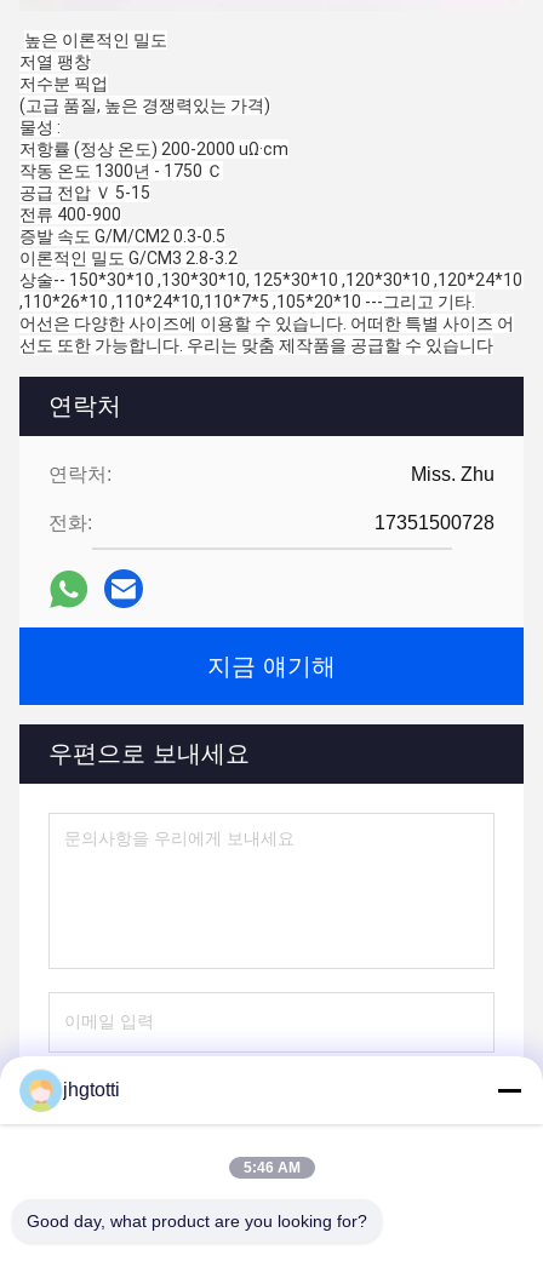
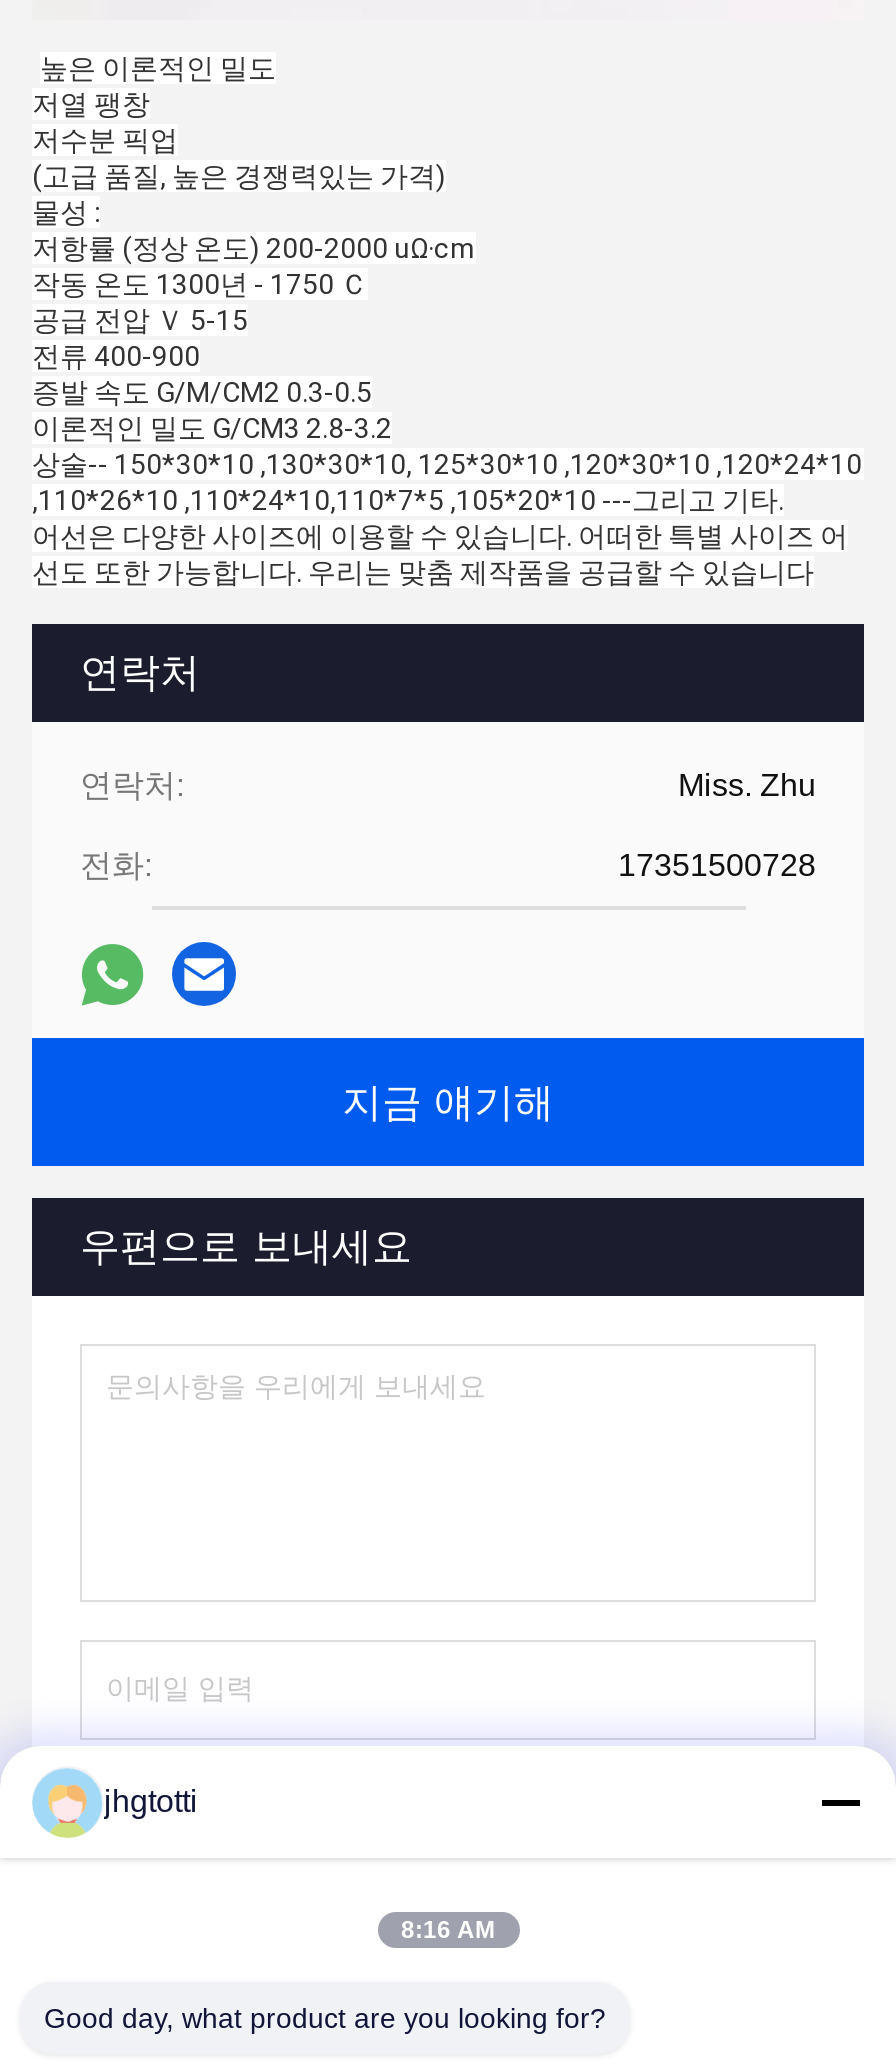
[243,1159,300,1176] 5:46 AM -> [401,1916,495,1944] 8:16 AM

